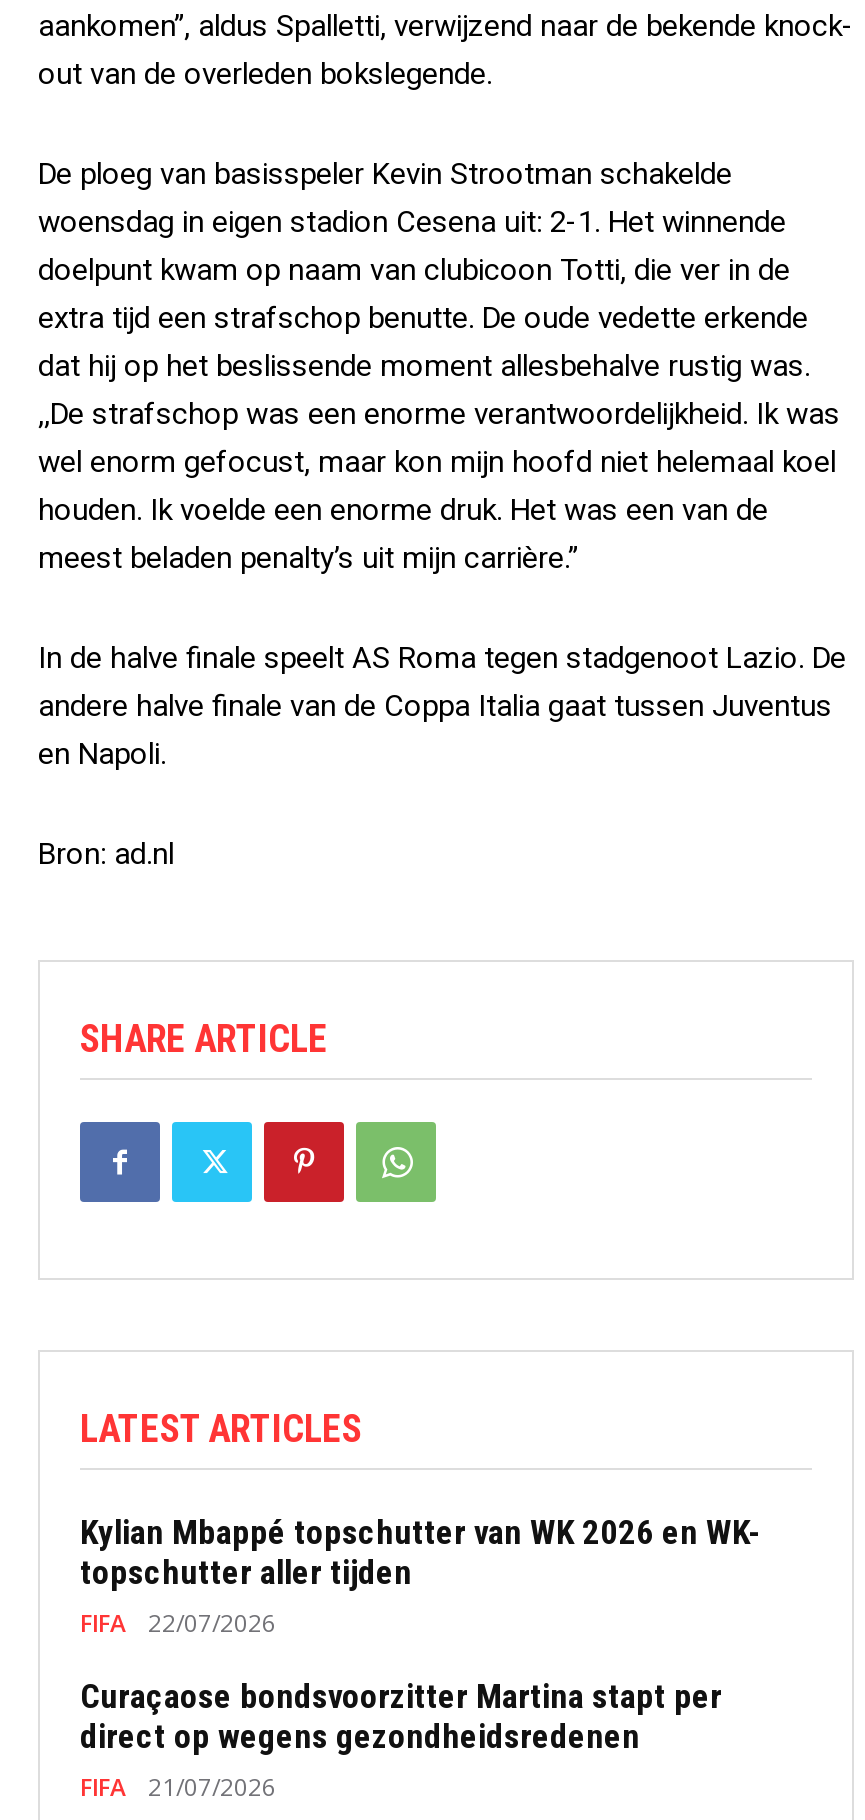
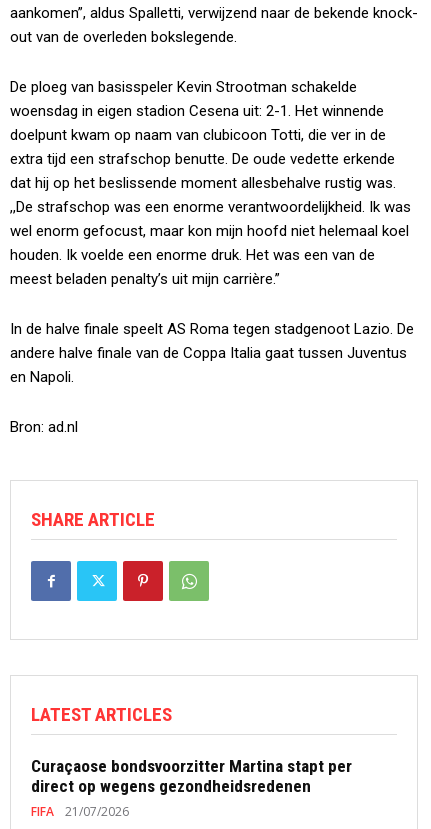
[80,1512,760,1640] Kylian Mbappé topschutter van WK 2026 en WK- | topschutter aller tijden | FIFA | 22/07/2026 -> none

